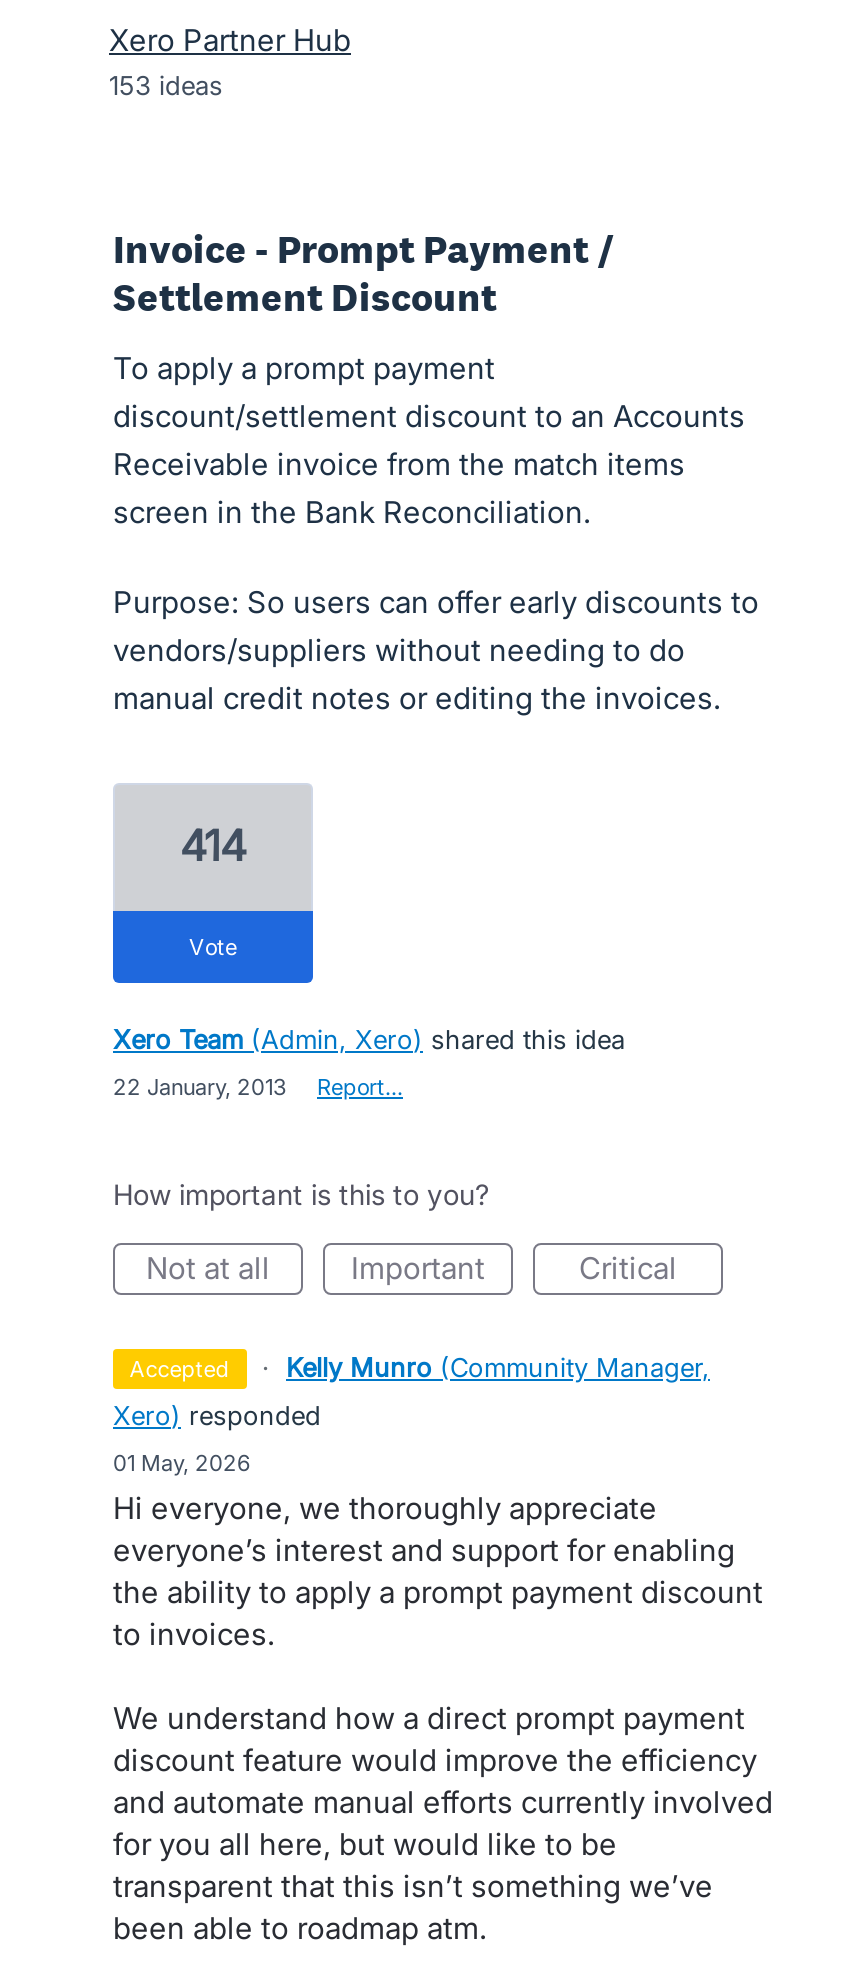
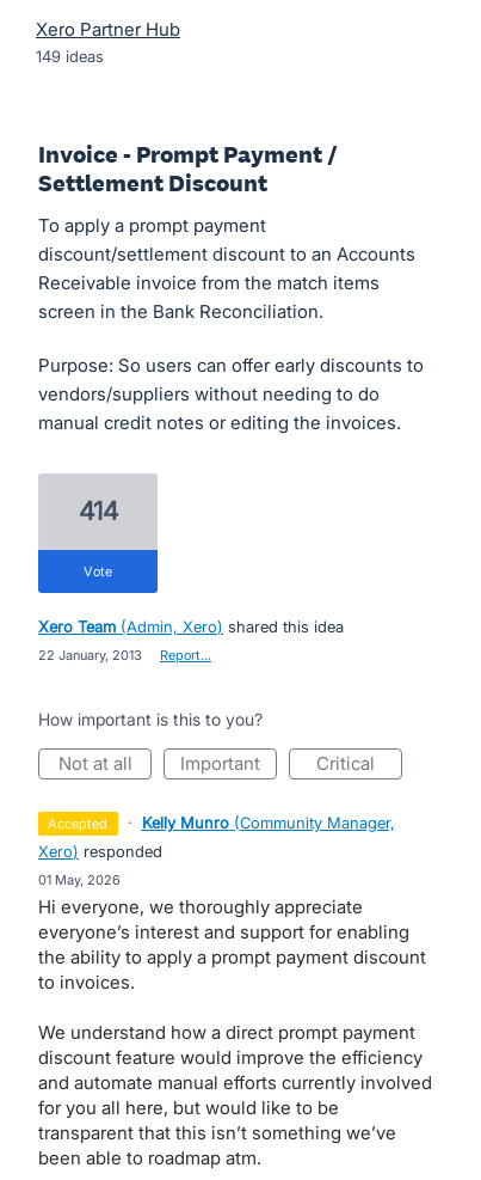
[109,69,223,101] 153 ideas -> [36,47,104,66] 149 ideas

